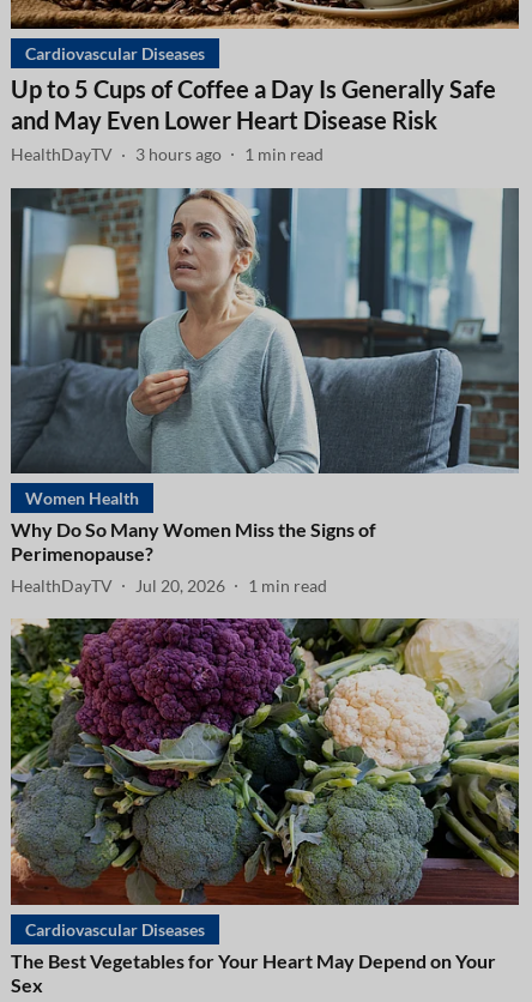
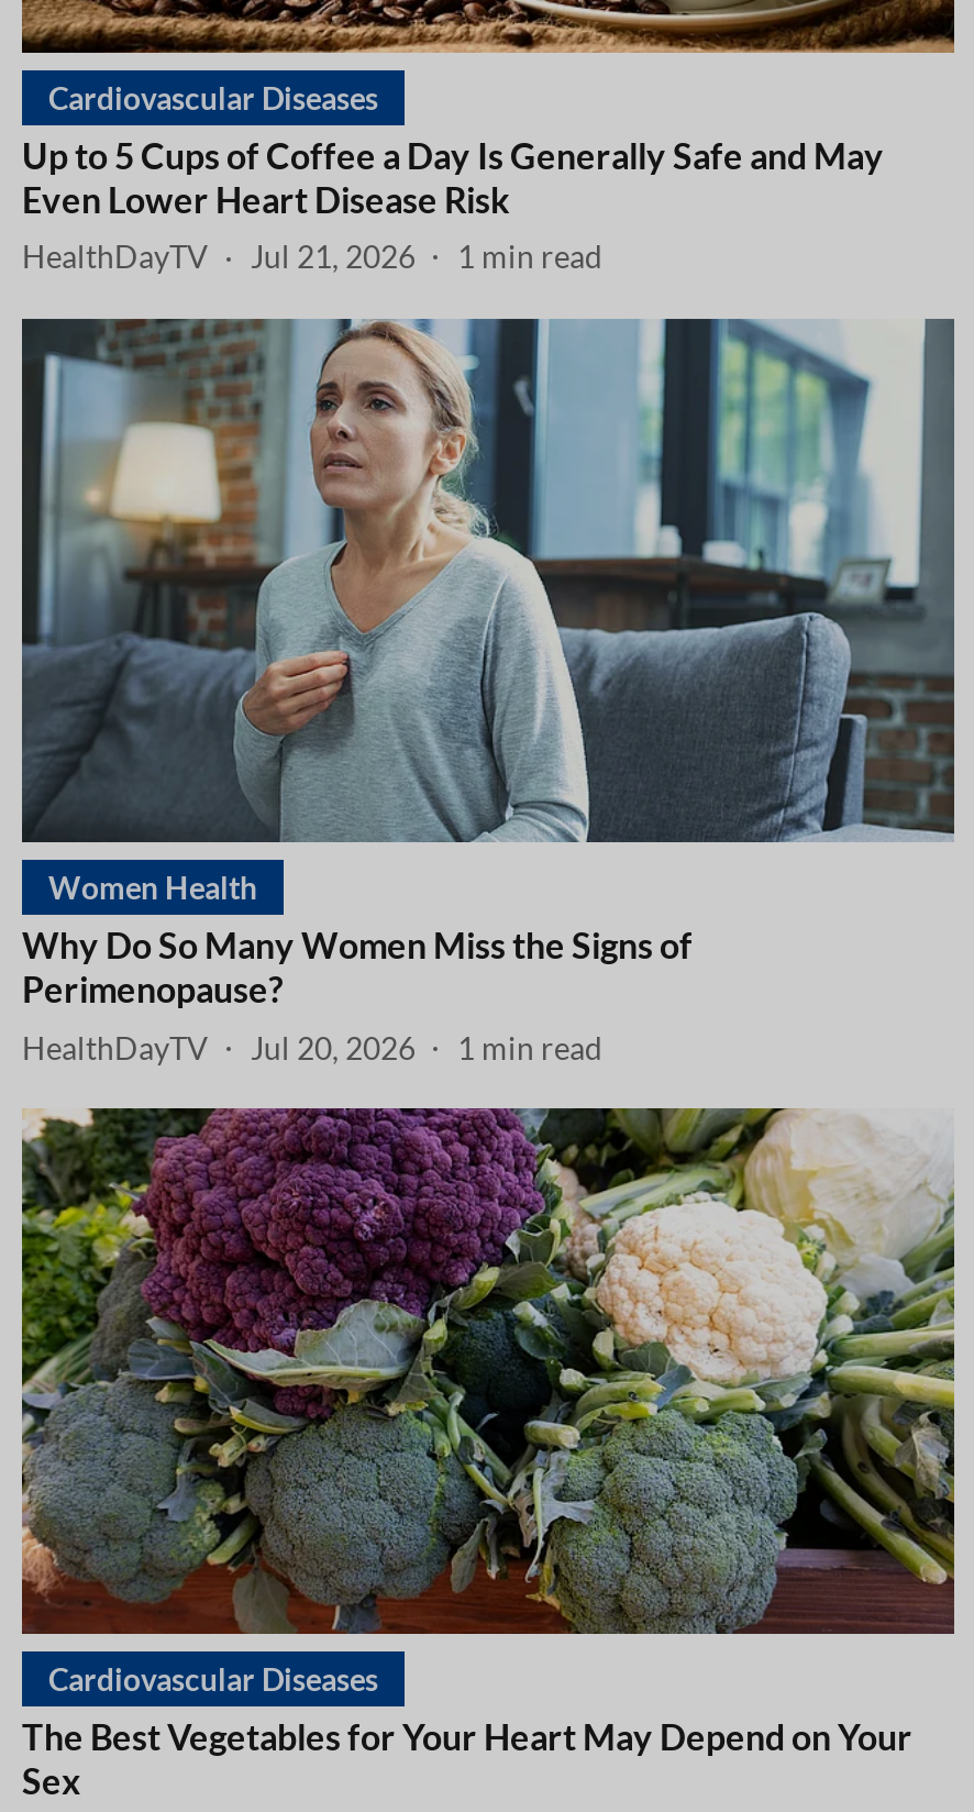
[11,144,324,164] HealthDayTV 3 hours ago 1 min read -> [22,237,602,275] HealthDayTV Jul 21, 2026 1 min read

